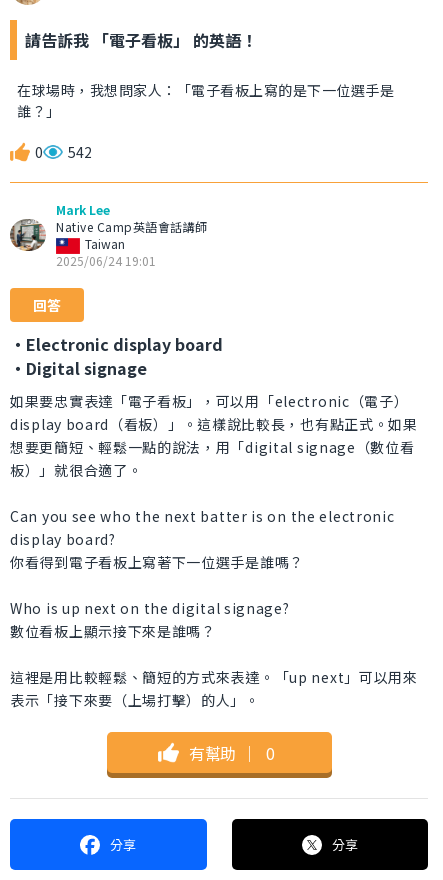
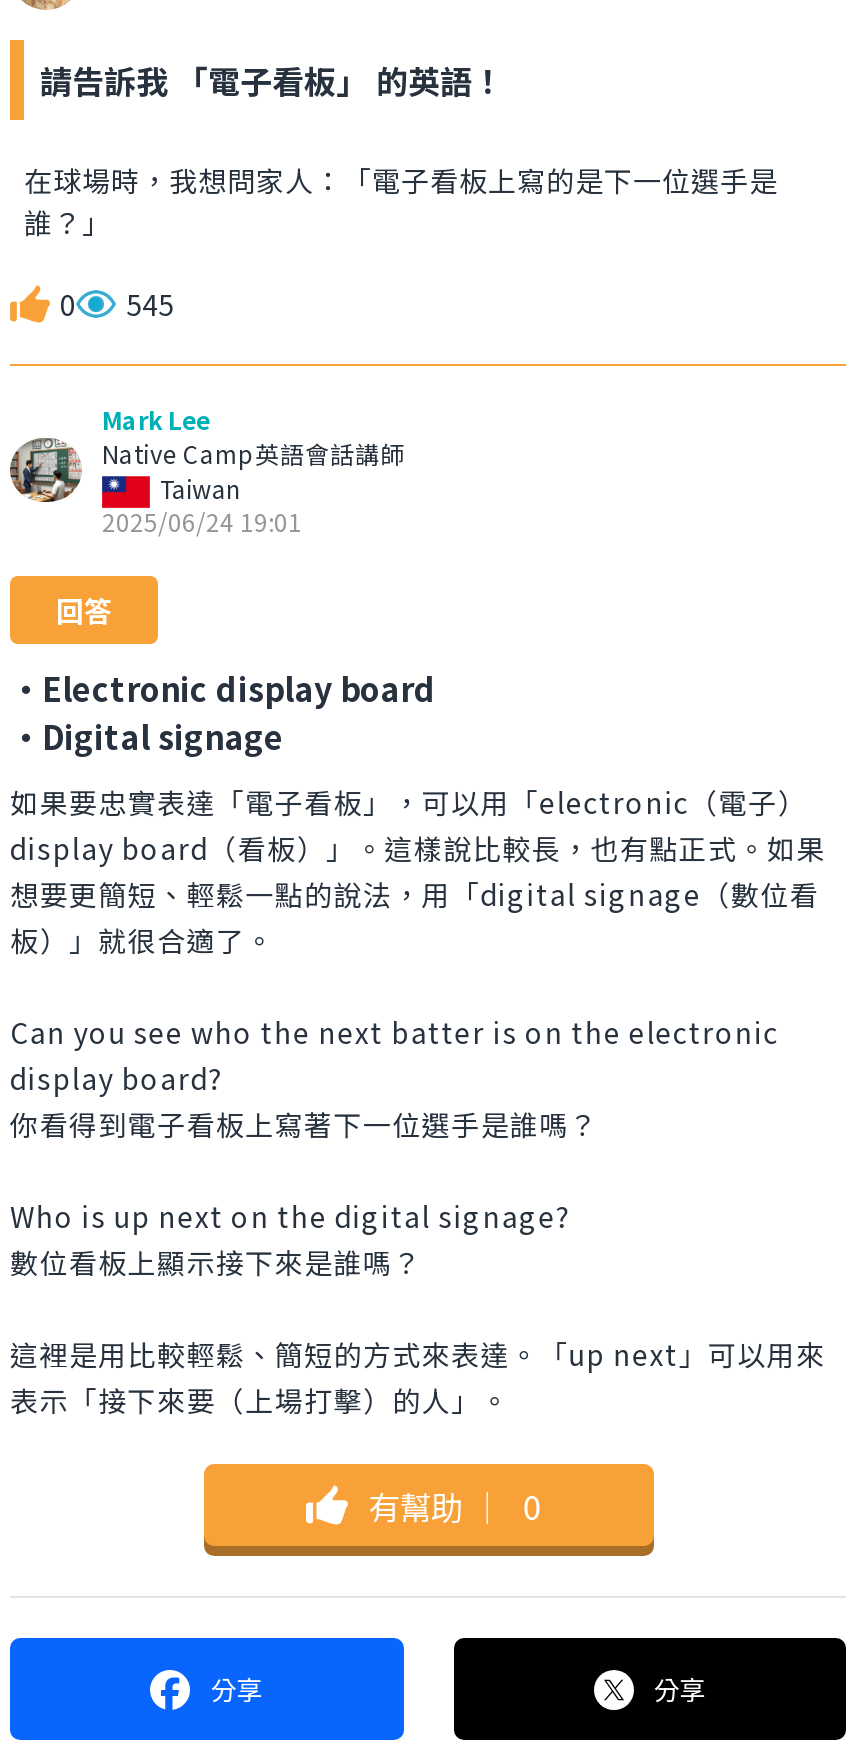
[35,142,92,162] 0 542 -> [60,284,174,324] 0 545

